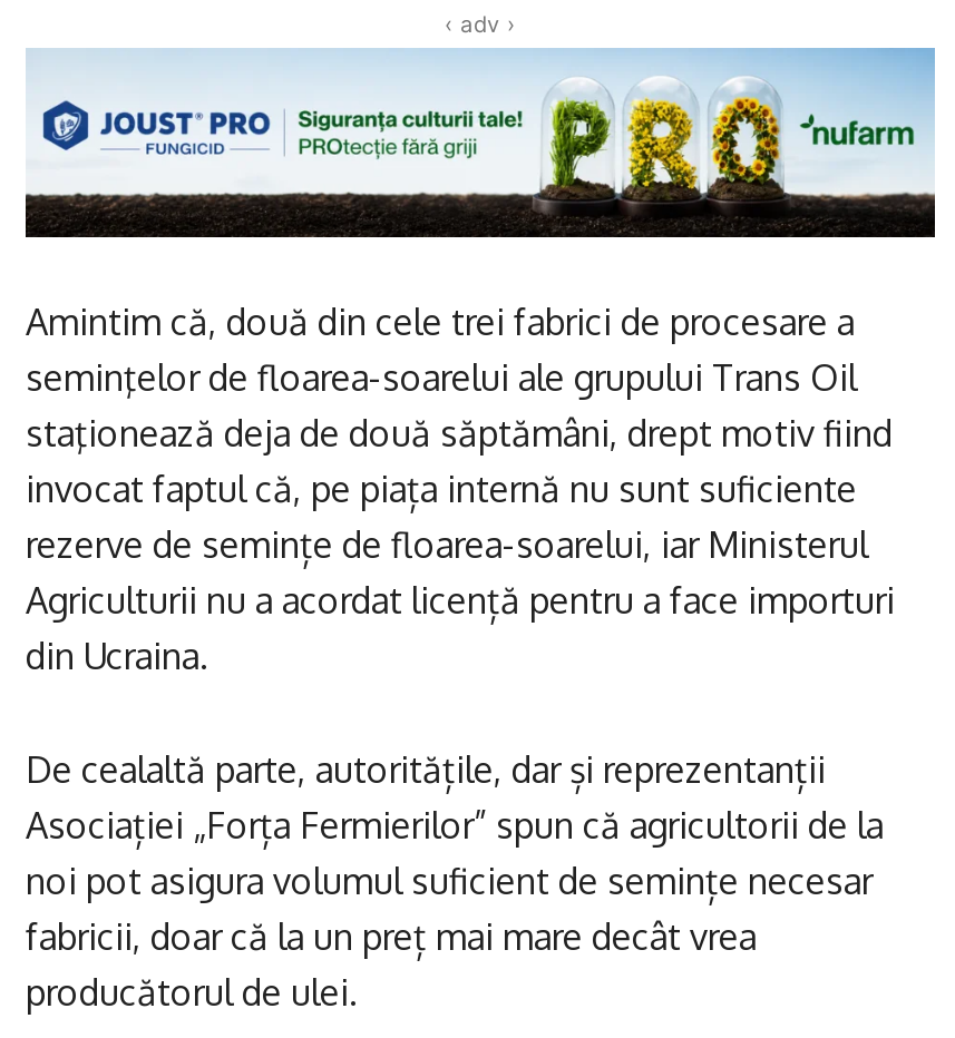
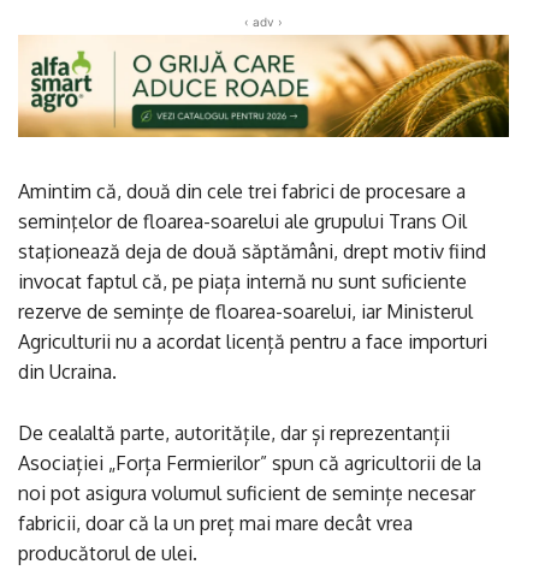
[23,46,937,239] [image] -> [17,34,510,138] [image]

